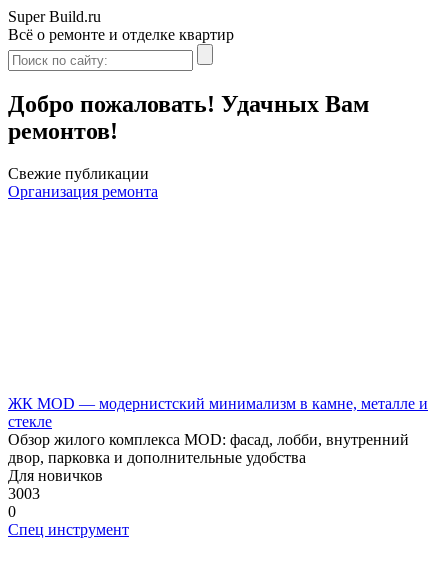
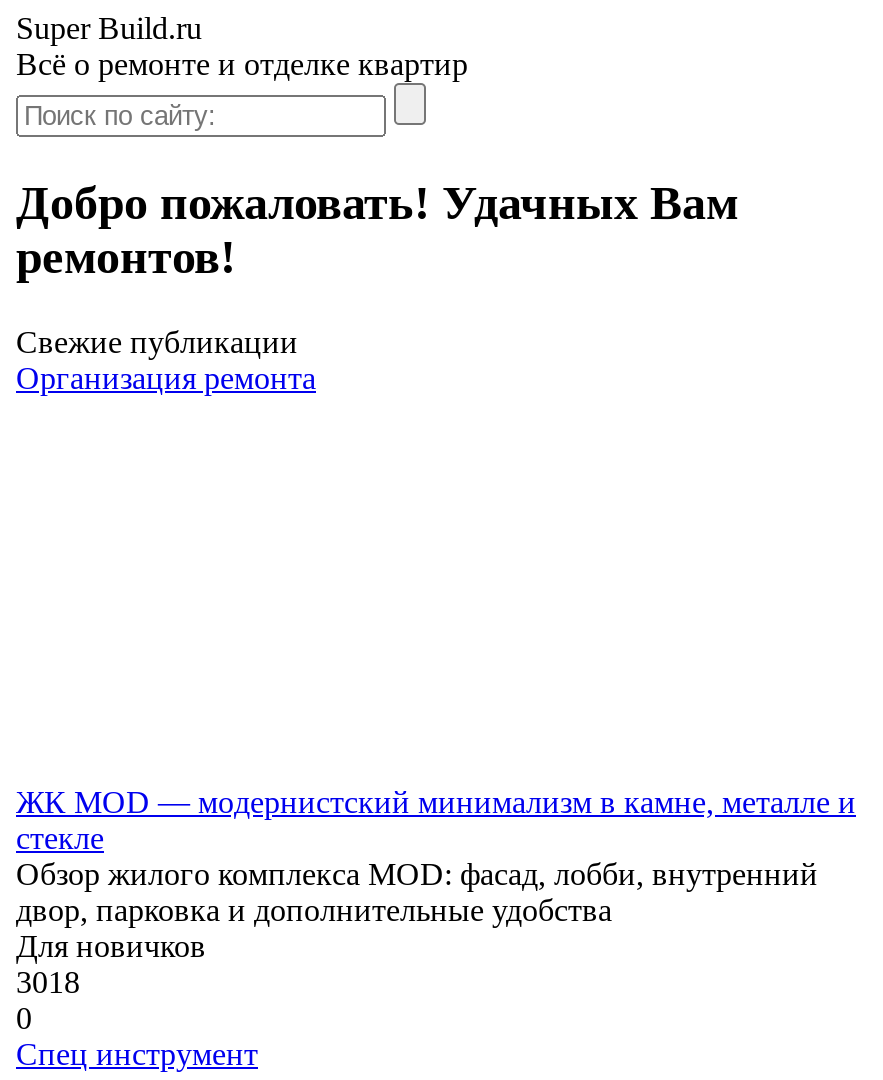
[8,485,40,502] 3003 -> [16,965,80,999] 3018

